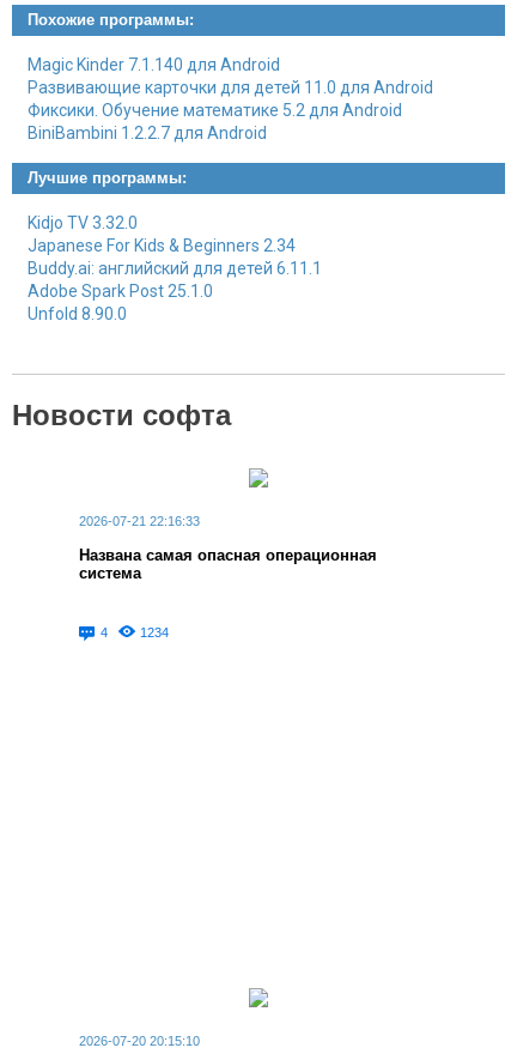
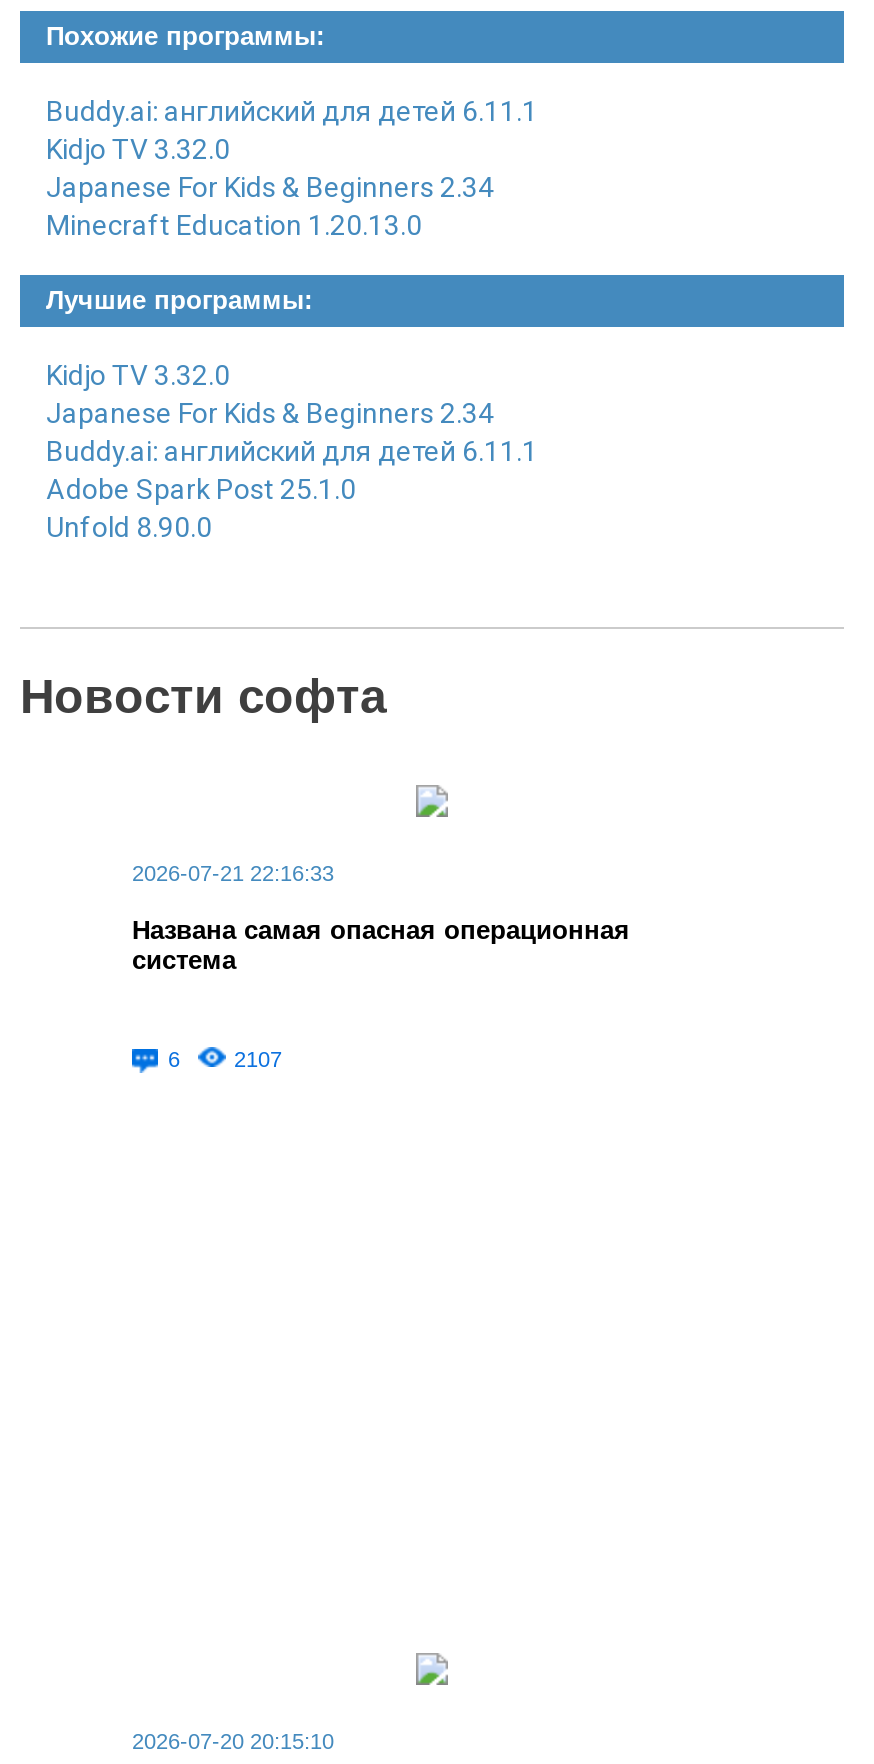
[28,56,433,143] Magic Kinder 7.1.140 для Android | Развивающие карточки для детей 11.0 для Android | Фиксики. Обучение математике 5.2 для Android | BiniBambini 1.2.2.7 для Android -> [46,96,538,242] Buddy.ai: английский для детей 6.11.1 | Kidjo TV 3.32.0 | Japanese For Kids & Beginners 2.34 | Minecraft Education 1.20.13.0
[101,626,108,640] 4 -> [168,1048,180,1072] 6
[140,626,169,640] 1234 -> [234,1048,282,1072] 2107

